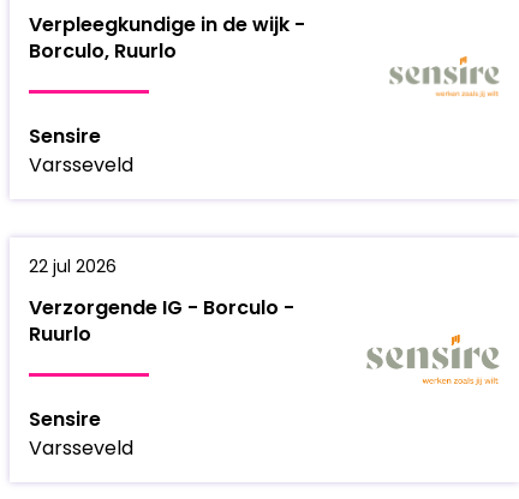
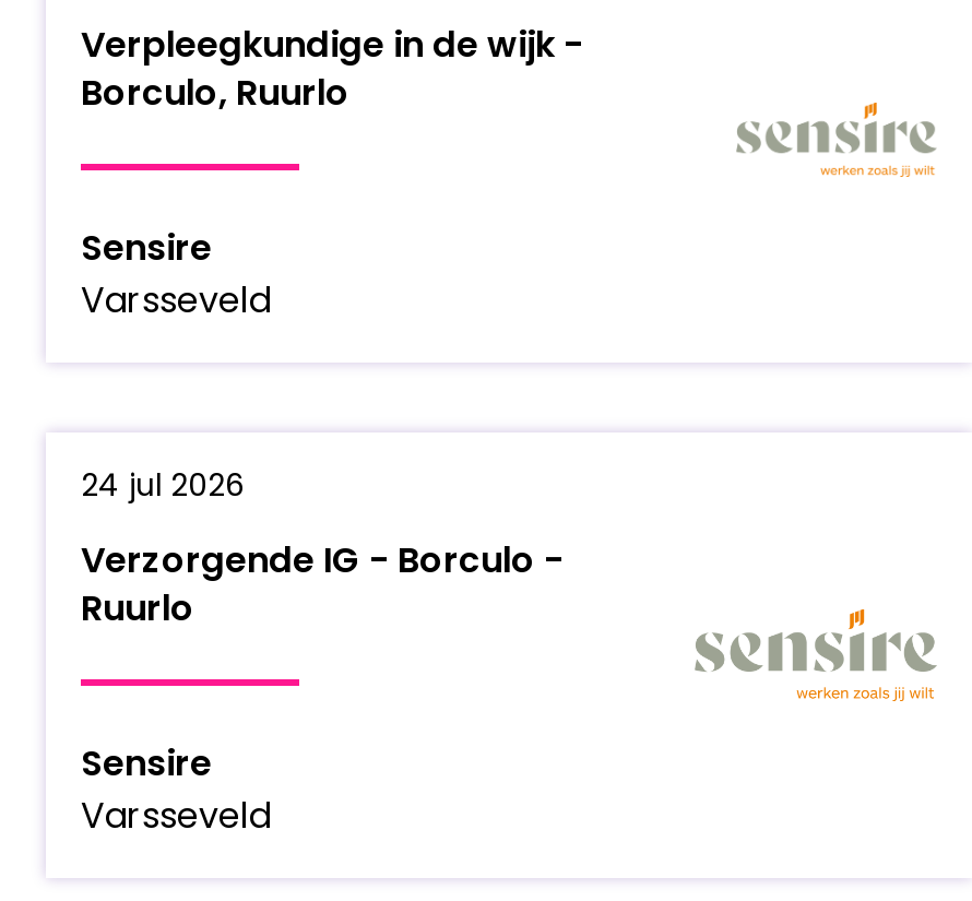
[29,254,117,278] 22 jul 2026 -> [81,463,245,507] 24 jul 2026

